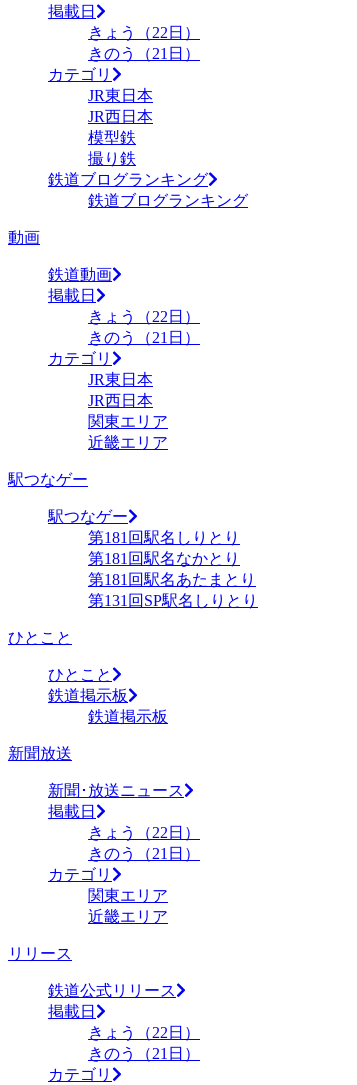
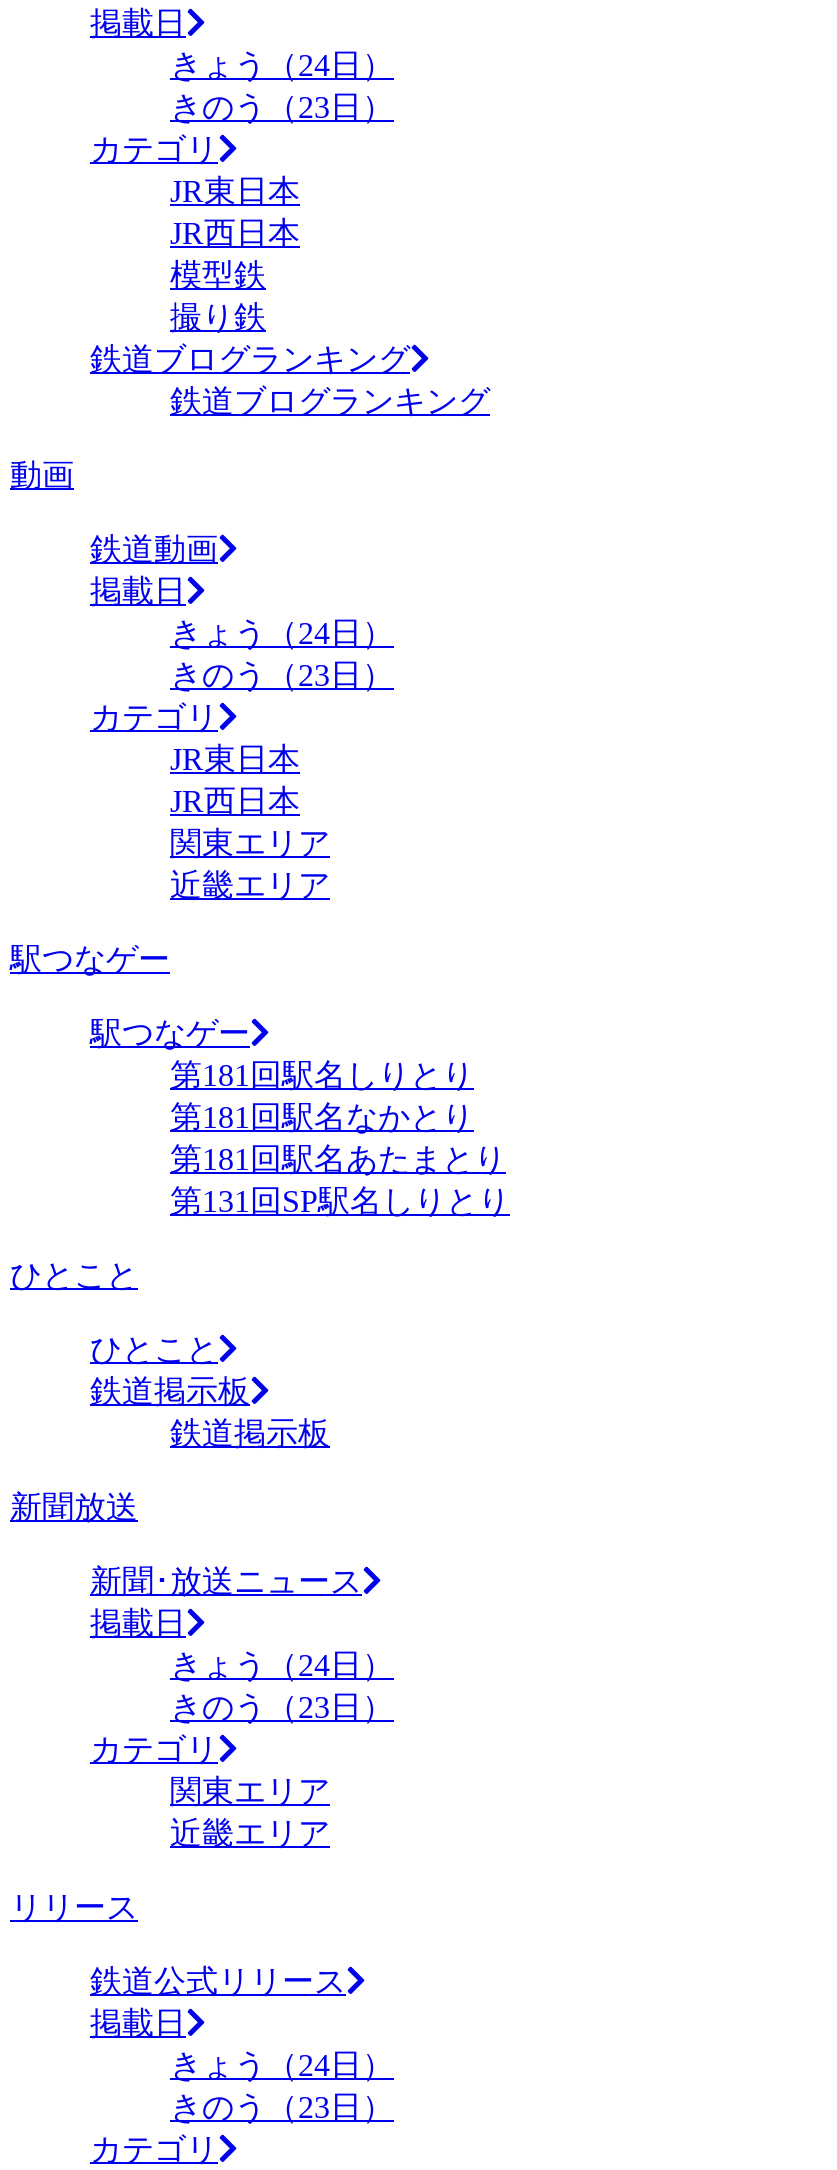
[88,24,200,41] きょう（22日） -> [170,48,394,82] きょう（24日）
[88,45,200,62] きのう（21日） -> [170,90,394,124] きのう（23日）
[88,308,200,325] きょう（22日） -> [170,616,394,650] きょう（24日）
[88,329,200,346] きのう（21日） -> [170,658,394,692] きのう（23日）
[88,824,200,841] きょう（22日） -> [170,1648,394,1682] きょう（24日）
[88,845,200,862] きのう（21日） -> [170,1690,394,1724] きのう（23日）
[88,1024,200,1041] きょう（22日） -> [170,2048,394,2082] きょう（24日）
[88,1045,200,1062] きのう（21日） -> [170,2090,394,2124] きのう（23日）

